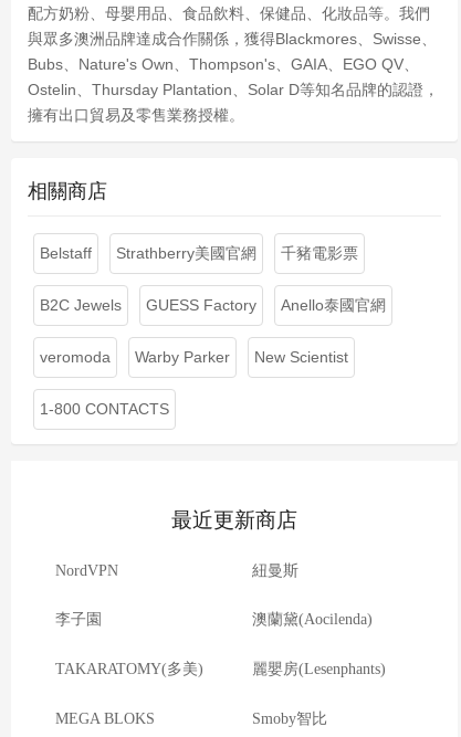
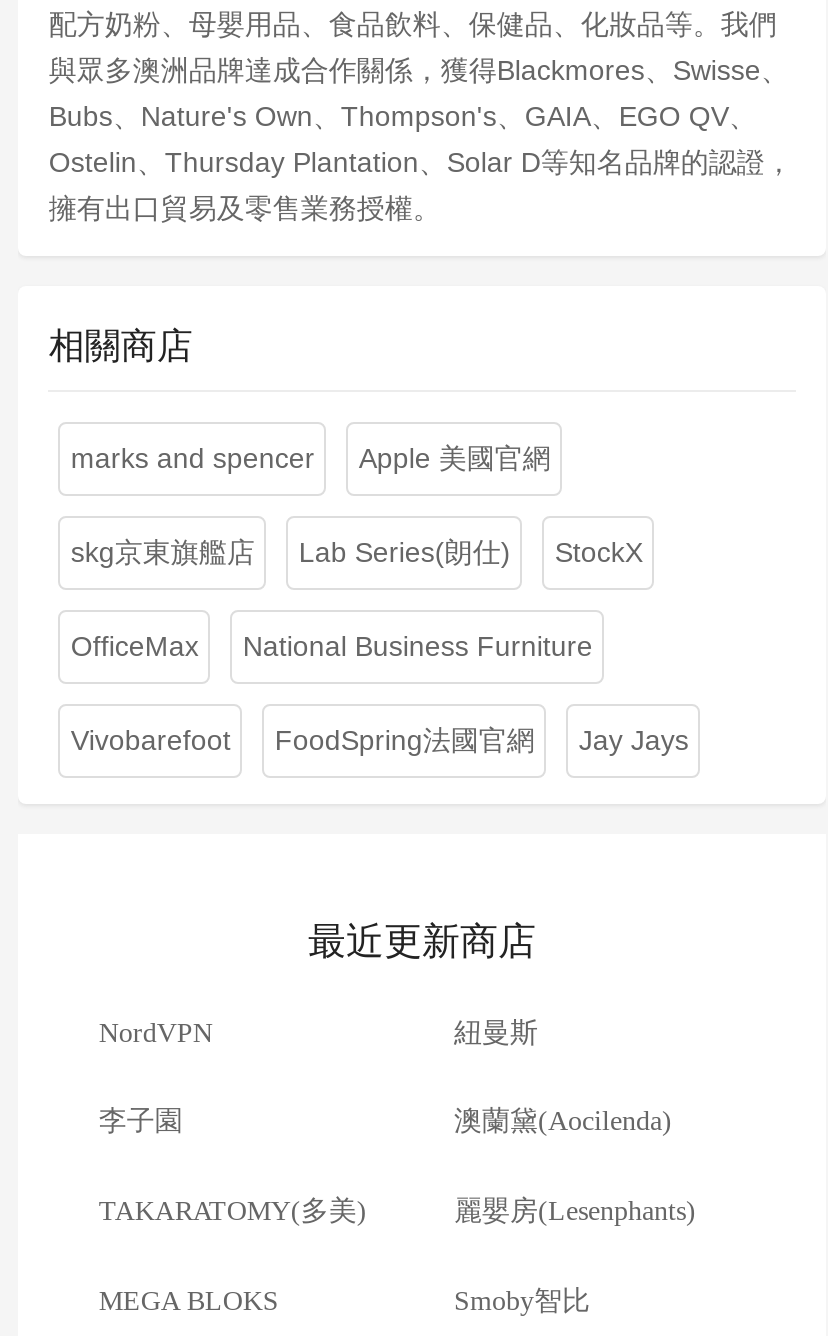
[40,244,359,262] Belstaff | Strathberry美國官網 | 千豬電影票 -> [71,442,551,474] marks and spencer | Apple 美國官網
[40,296,386,314] B2C Jewels | GUESS Factory | Anello泰國官網 -> [71,536,643,568] skg京東旗艦店 | Lab Series(朗仕) | StockX
[40,348,349,366] veromoda | Warby Parker | New Scientist -> [71,630,593,662] OfficeMax | National Business Furniture
[40,400,170,418] 1-800 CONTACTS -> [71,724,689,756] Vivobarefoot | FoodSpring法國官網 | Jay Jays

